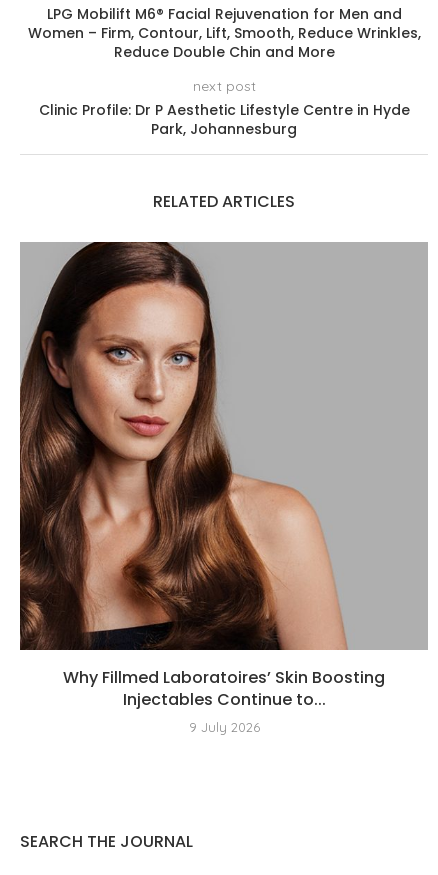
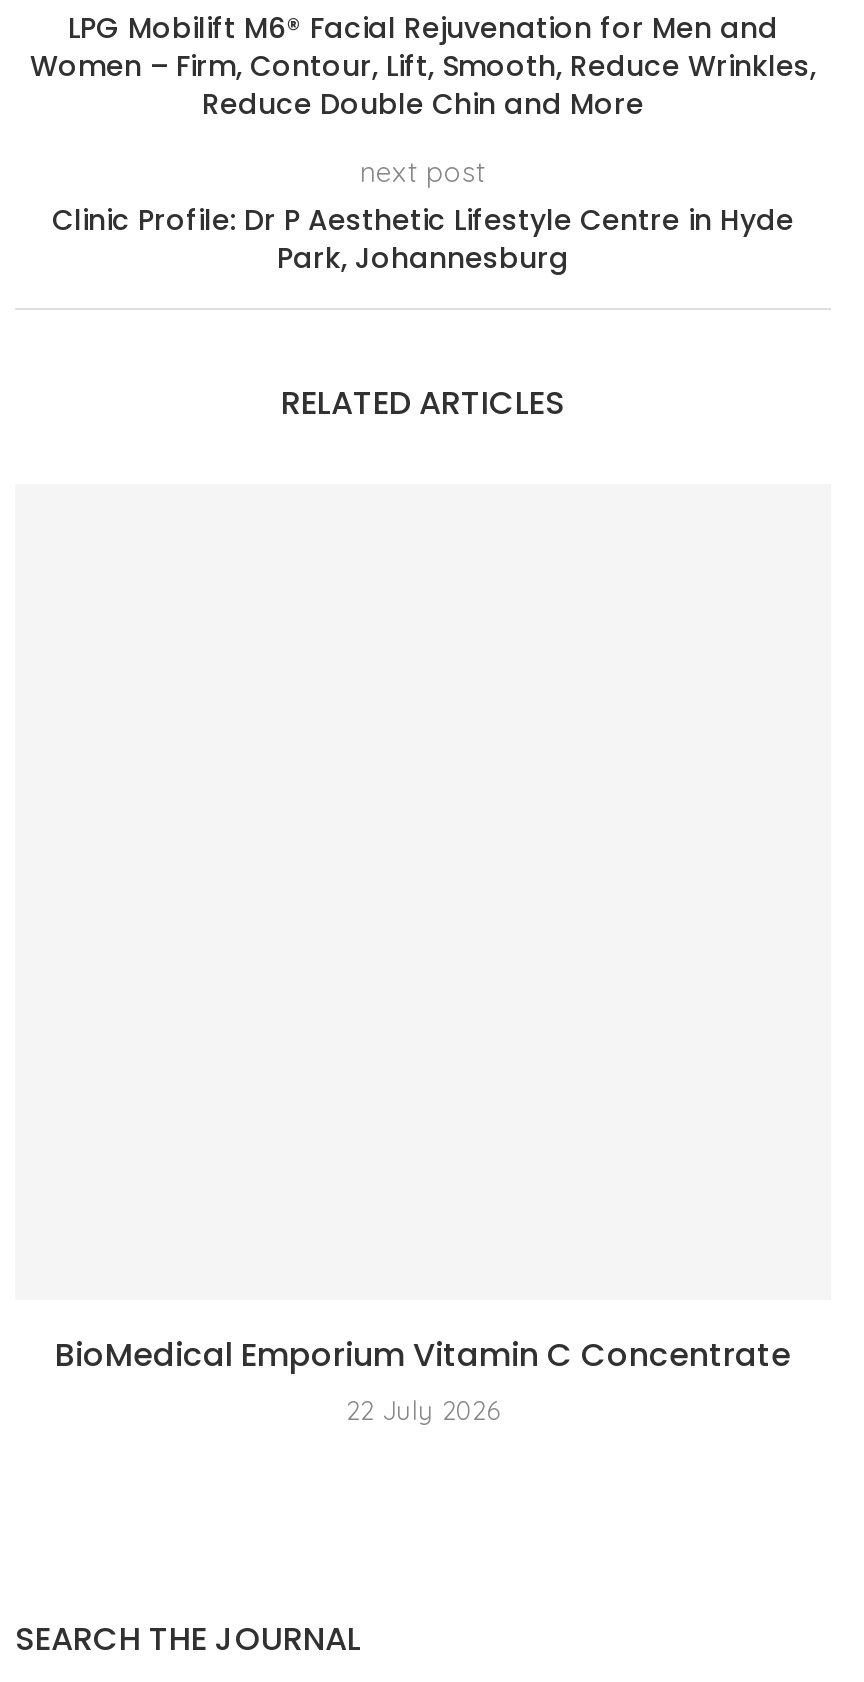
[19,241,428,651] [image] -> none
[63,665,385,734] Why Fillmed Laboratoires’ Skin Boosting | Injectables Continue to... | 9 July 2026 -> [55,1331,791,1425] BioMedical Emporium Vitamin C Concentrate | 22 July 2026

